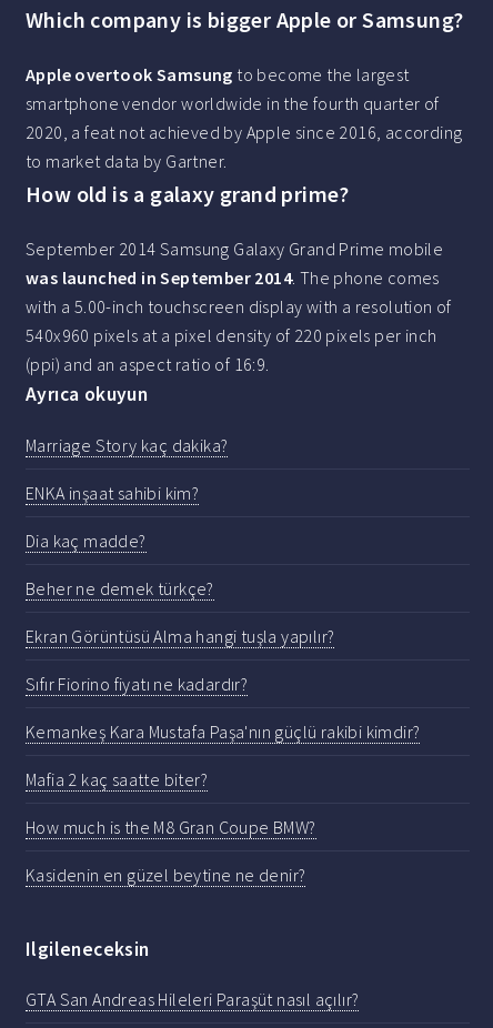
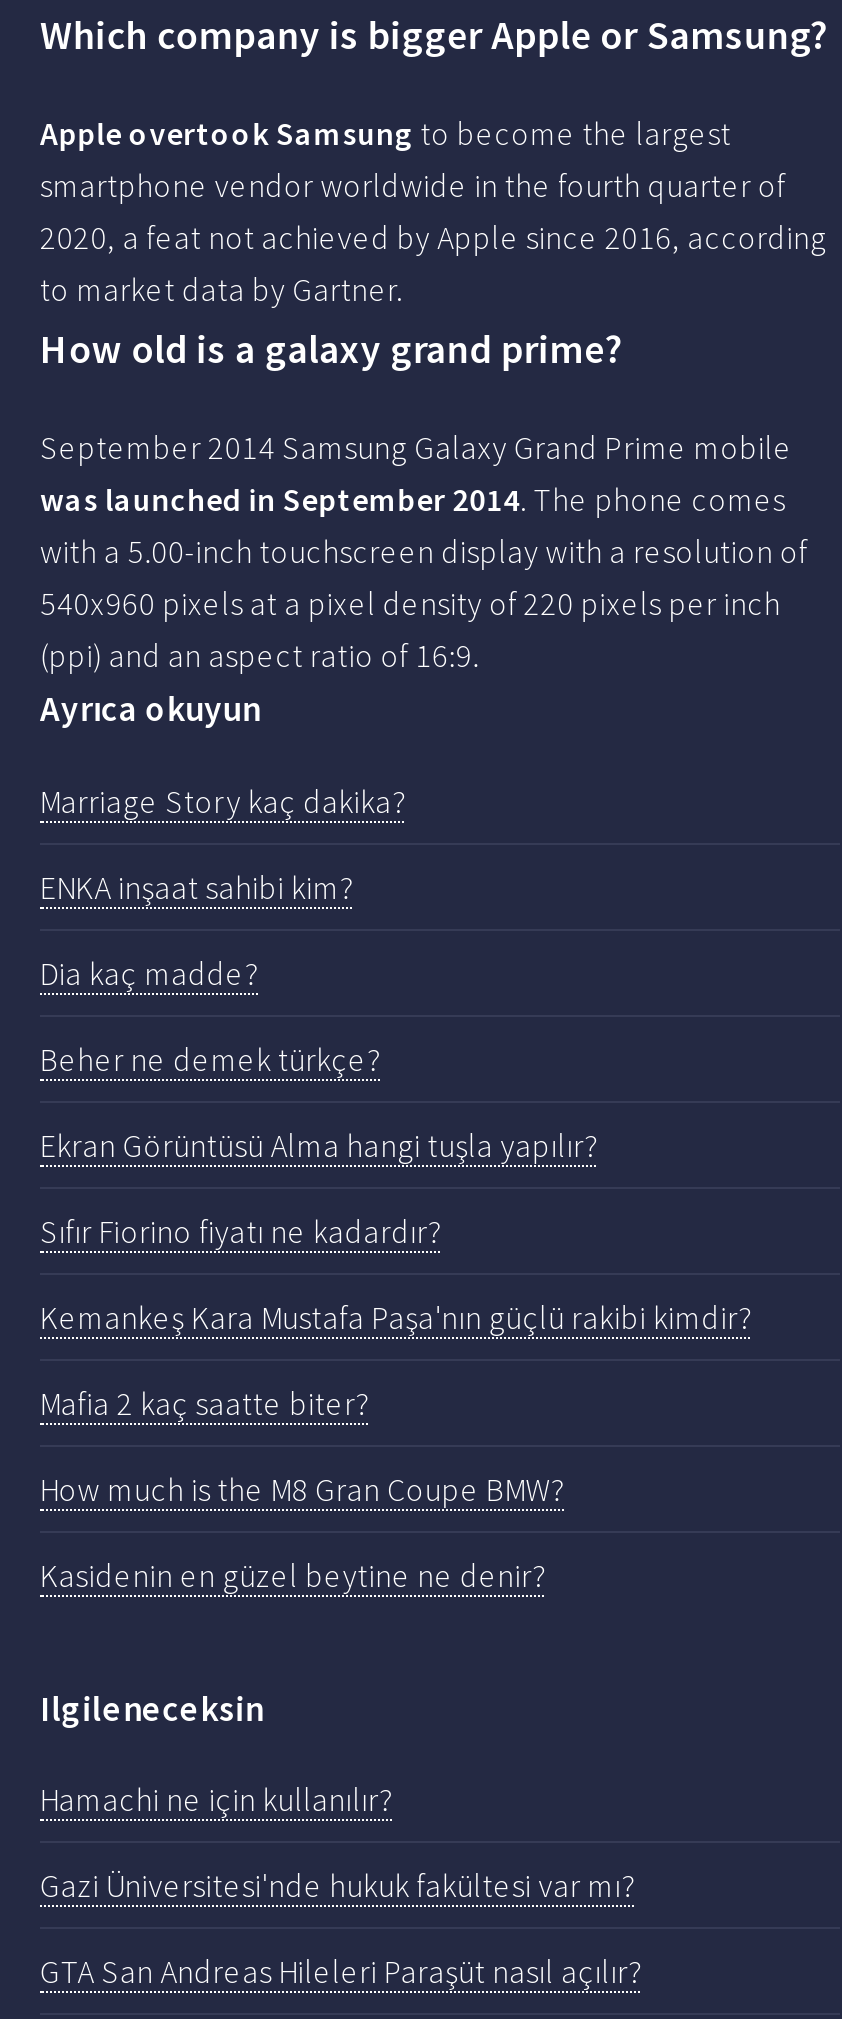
none -> [40,1780,634,1906] Hamachi ne için kullanılır? | Gazi Üniversitesi'nde hukuk fakültesi var mı?

